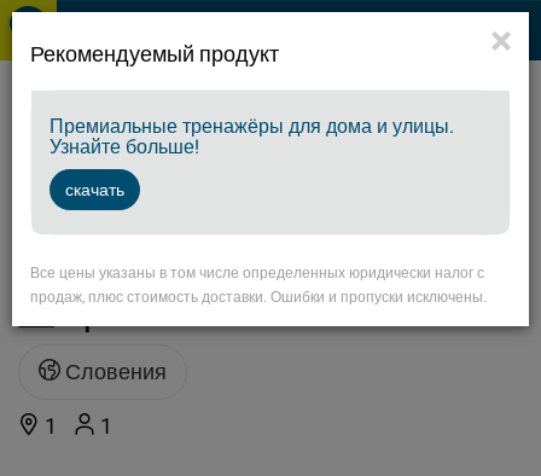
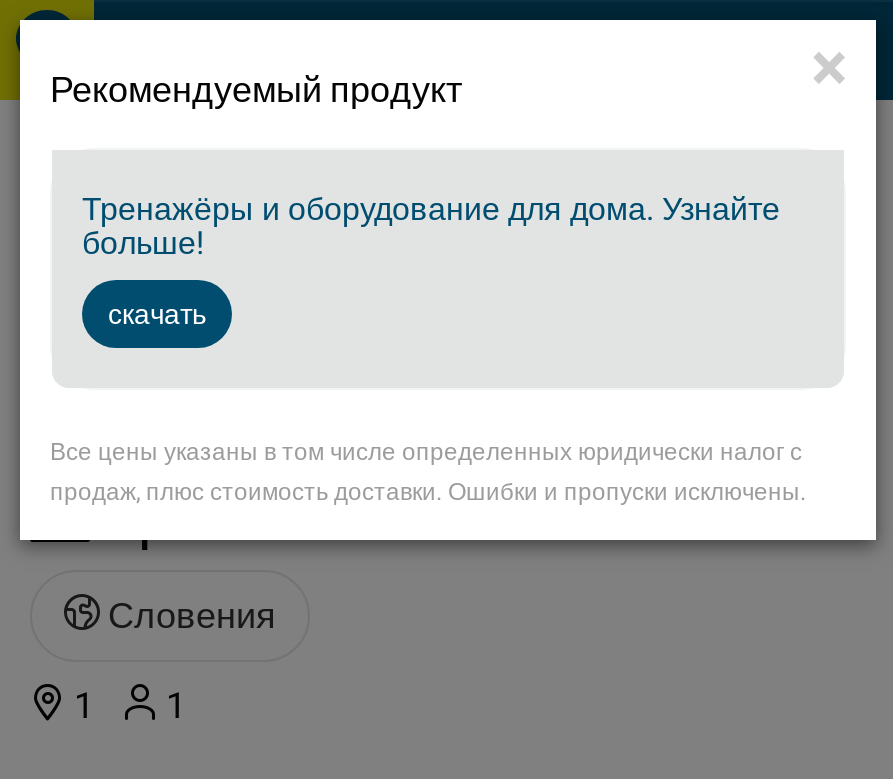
[50,115,454,158] Премиальные тренажёры для дома и улицы. | Узнайте больше! -> [82,190,780,262] Тренажёры и оборудование для дома. Узнайте | больше!

